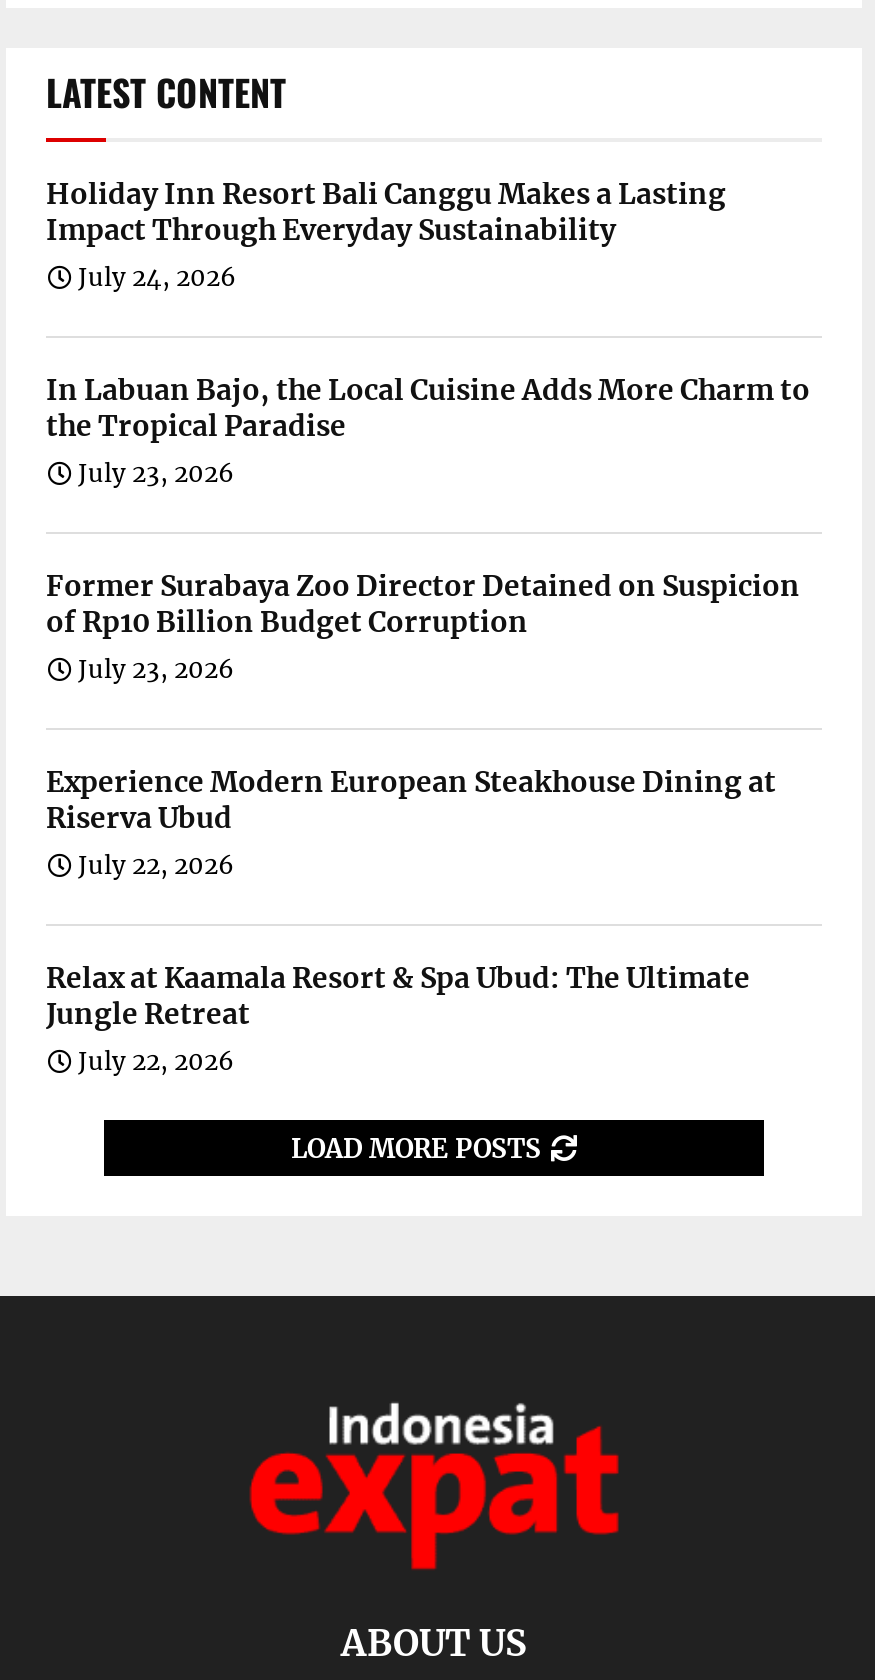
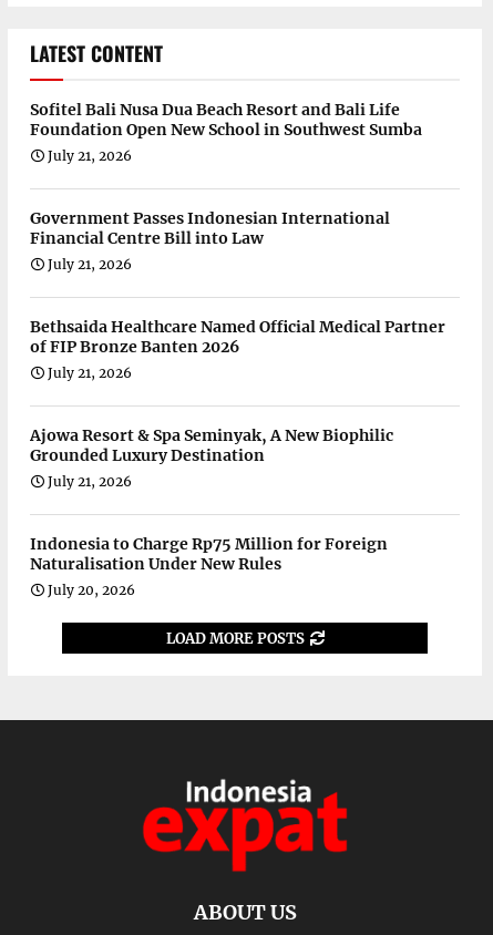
[46,175,726,291] Holiday Inn Resort Bali Canggu Makes a Lasting | Impact Through Everyday Sustainability | July 24, 2026 -> [30,99,422,164] Sofitel Bali Nusa Dua Beach Resort and Bali Life | Foundation Open New School in Southwest Sumba | July 21, 2026
[46,371,810,487] In Labuan Bajo, the Local Cuisine Adds More Charm to | the Tropical Paradise | July 23, 2026 -> [30,208,390,272] Government Passes Indonesian International | Financial Centre Bill into Law | July 21, 2026
[46,567,800,683] Former Surabaya Zoo Director Detained on Suspicion | of Rp10 Billion Budget Corruption | July 23, 2026 -> [30,317,445,381] Bethsaida Healthcare Named Official Medical Partner | of FIP Bronze Banten 2026 | July 21, 2026
[46,763,776,879] Experience Modern European Steakhouse Dining at | Riserva Ubud | July 22, 2026 -> [30,425,393,489] Ajowa Resort & Spa Seminyak, A New Biophilic | Grounded Luxury Destination | July 21, 2026
[46,959,750,1075] Relax at Kaamala Resort & Spa Ubud: The Ultimate | Jungle Retreat | July 22, 2026 -> [30,534,388,598] Indonesia to Charge Rp75 Million for Foreign | Naturalisation Under New Rules | July 20, 2026

